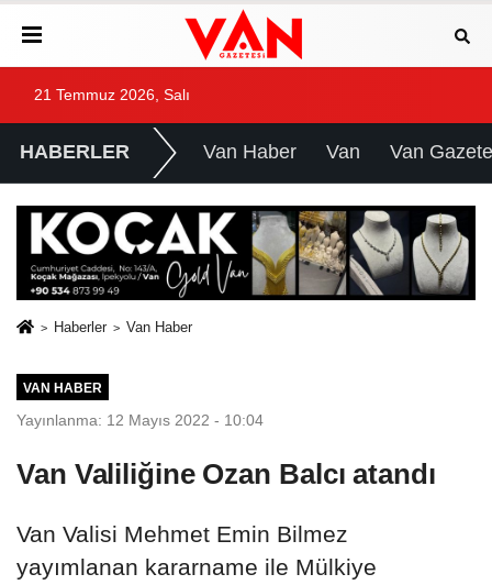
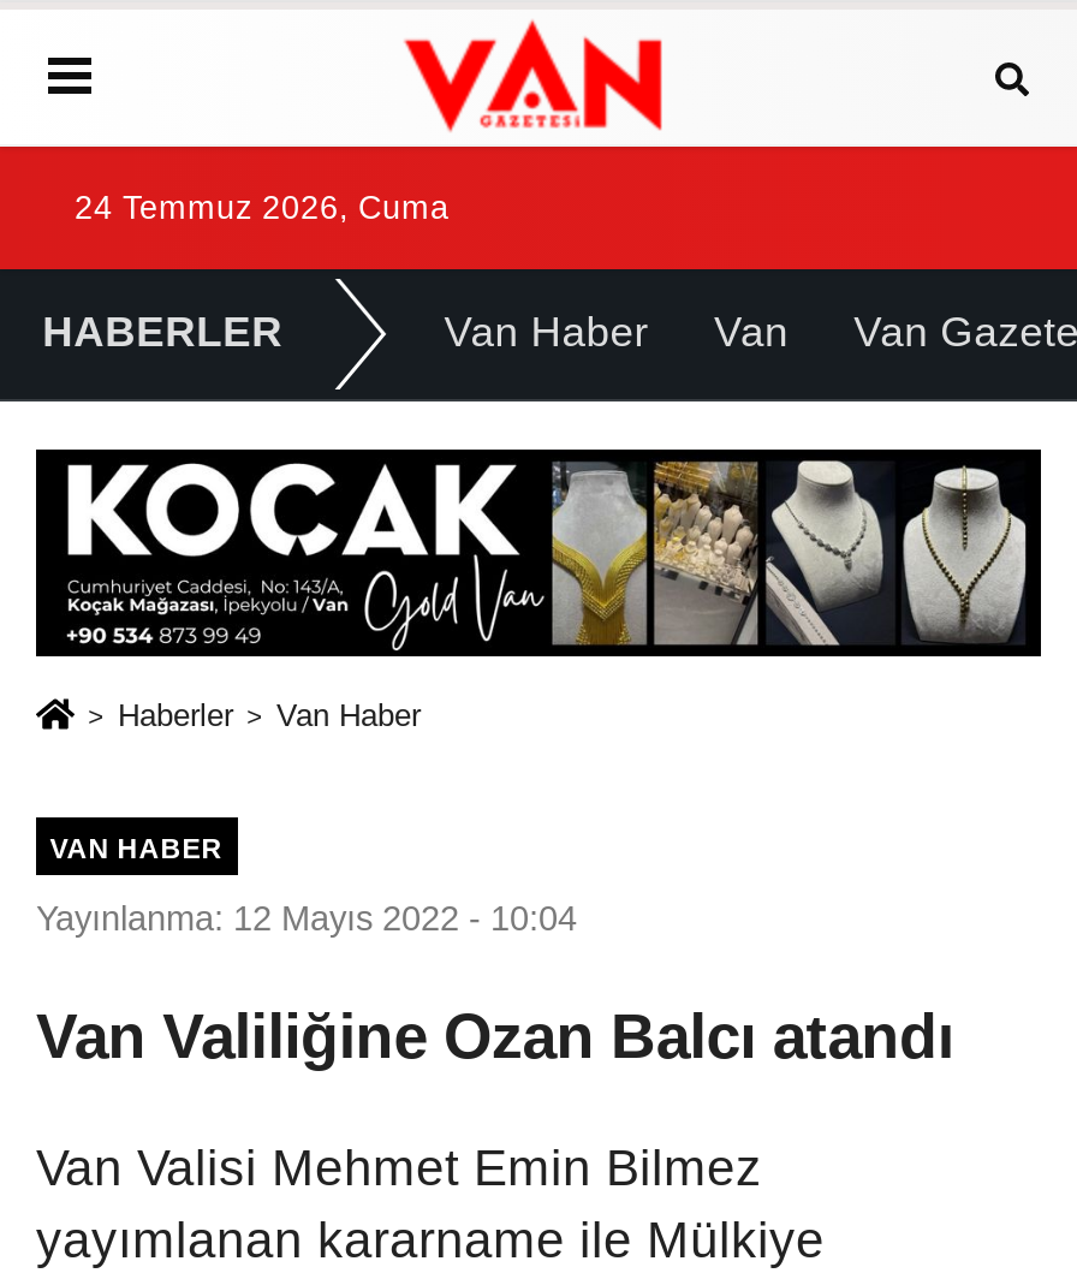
[34,87,190,103] 21 Temmuz 2026, Salı -> [75,190,450,226] 24 Temmuz 2026, Cuma

